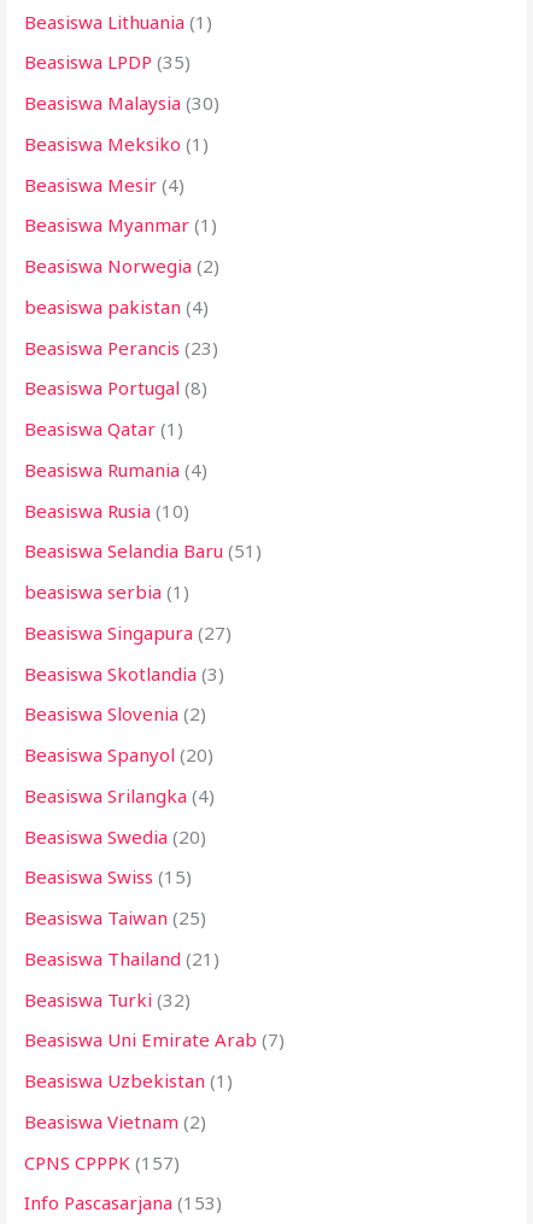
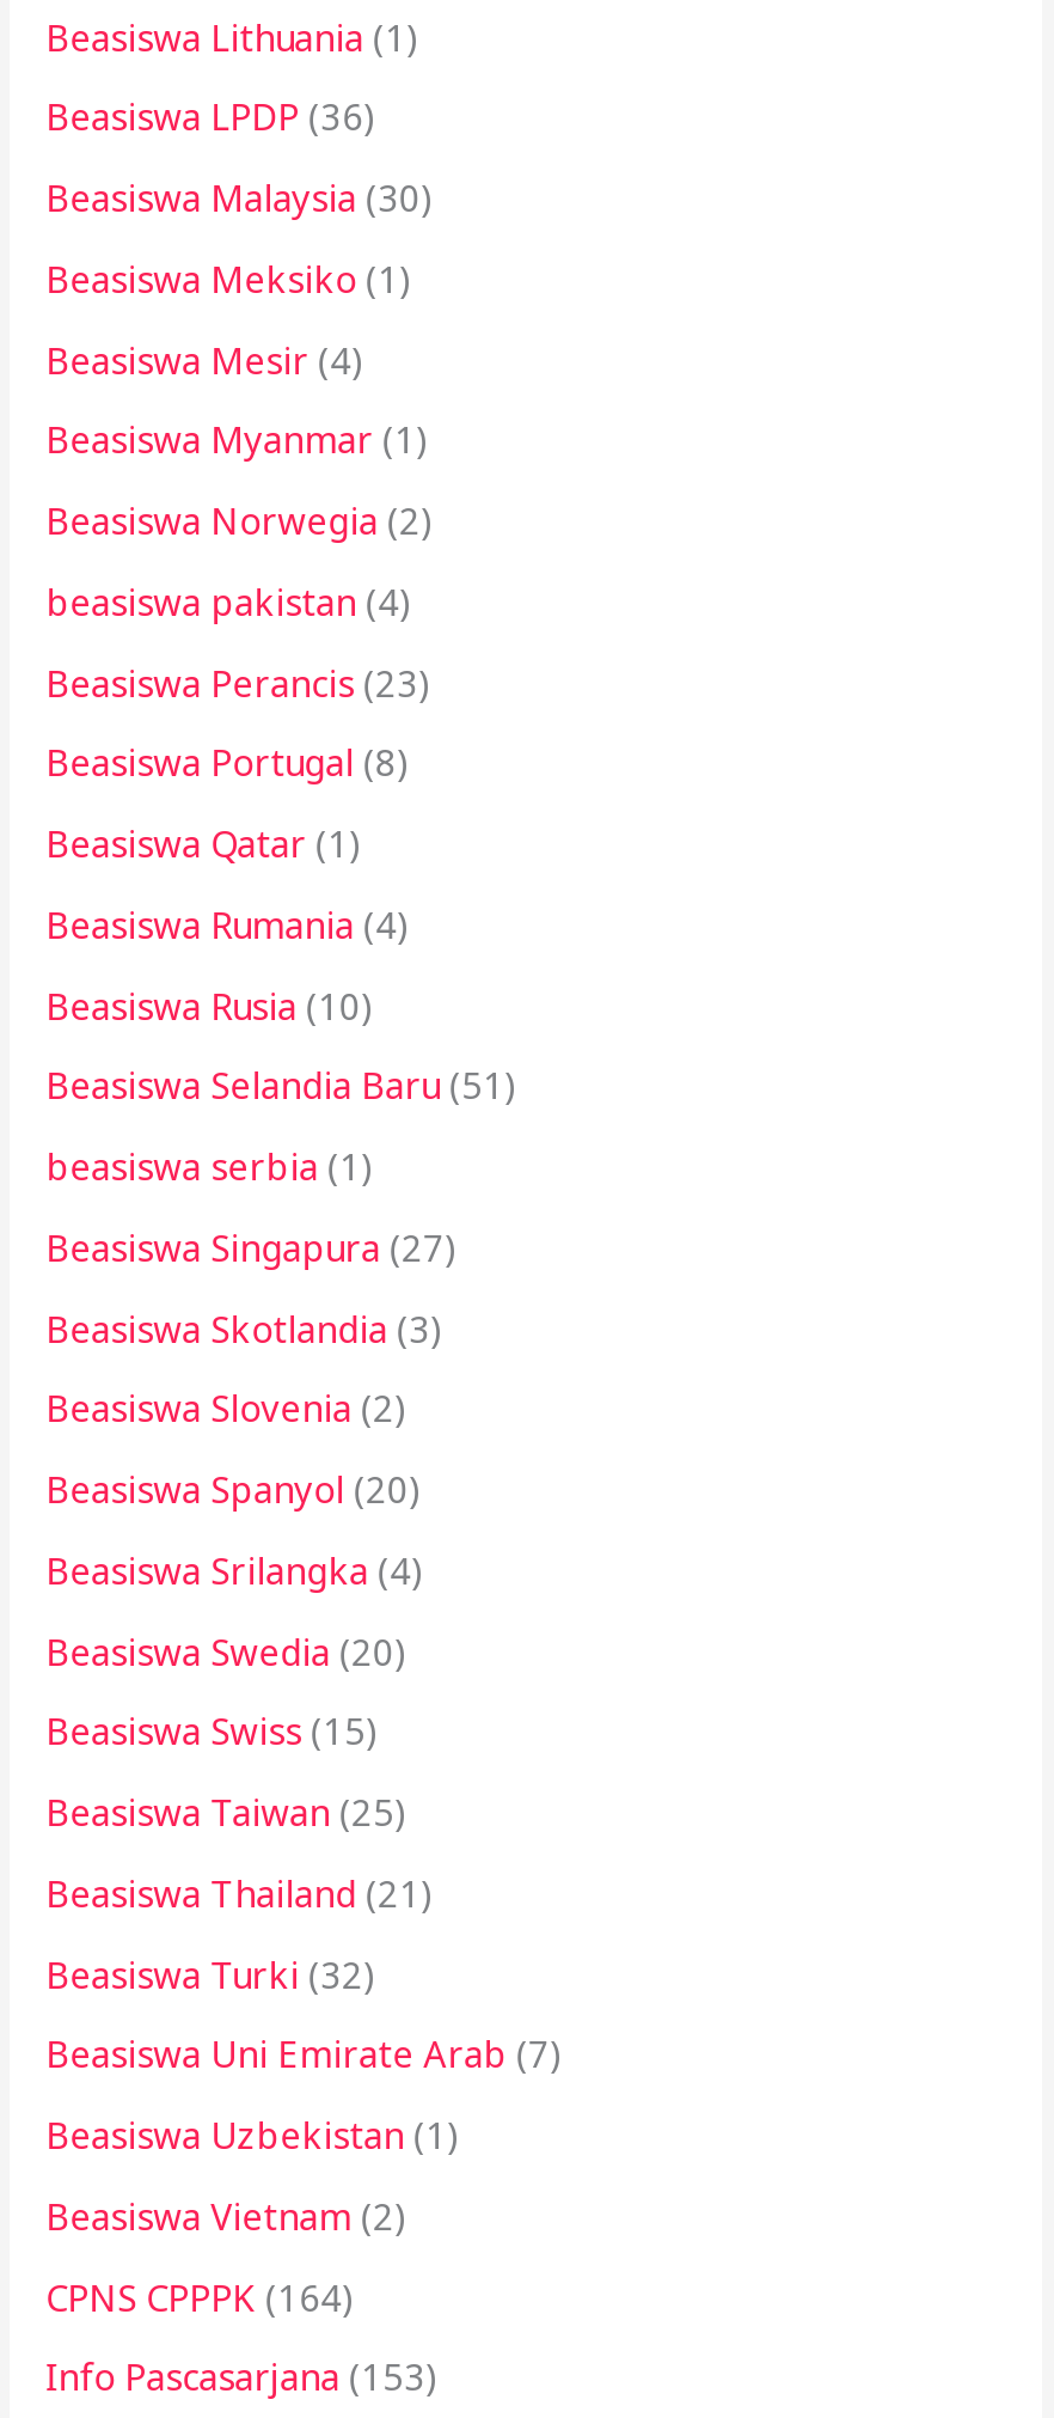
[24,50,191,74] Beasiswa LPDP (35) -> [46,93,375,141] Beasiswa LPDP (36)
[24,1150,180,1174] CPNS CPPPK (157) -> [46,2273,354,2320] CPNS CPPPK (164)

